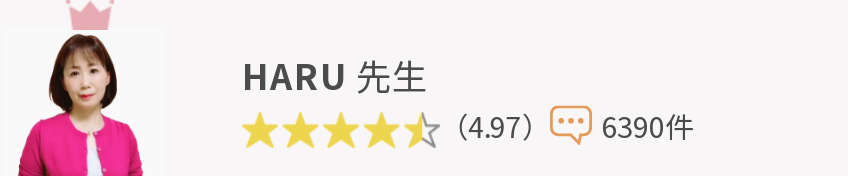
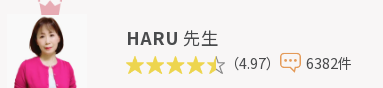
[440,104,693,146] （4.97） 6390件 -> [225,52,351,73] （4.97） 6382件

